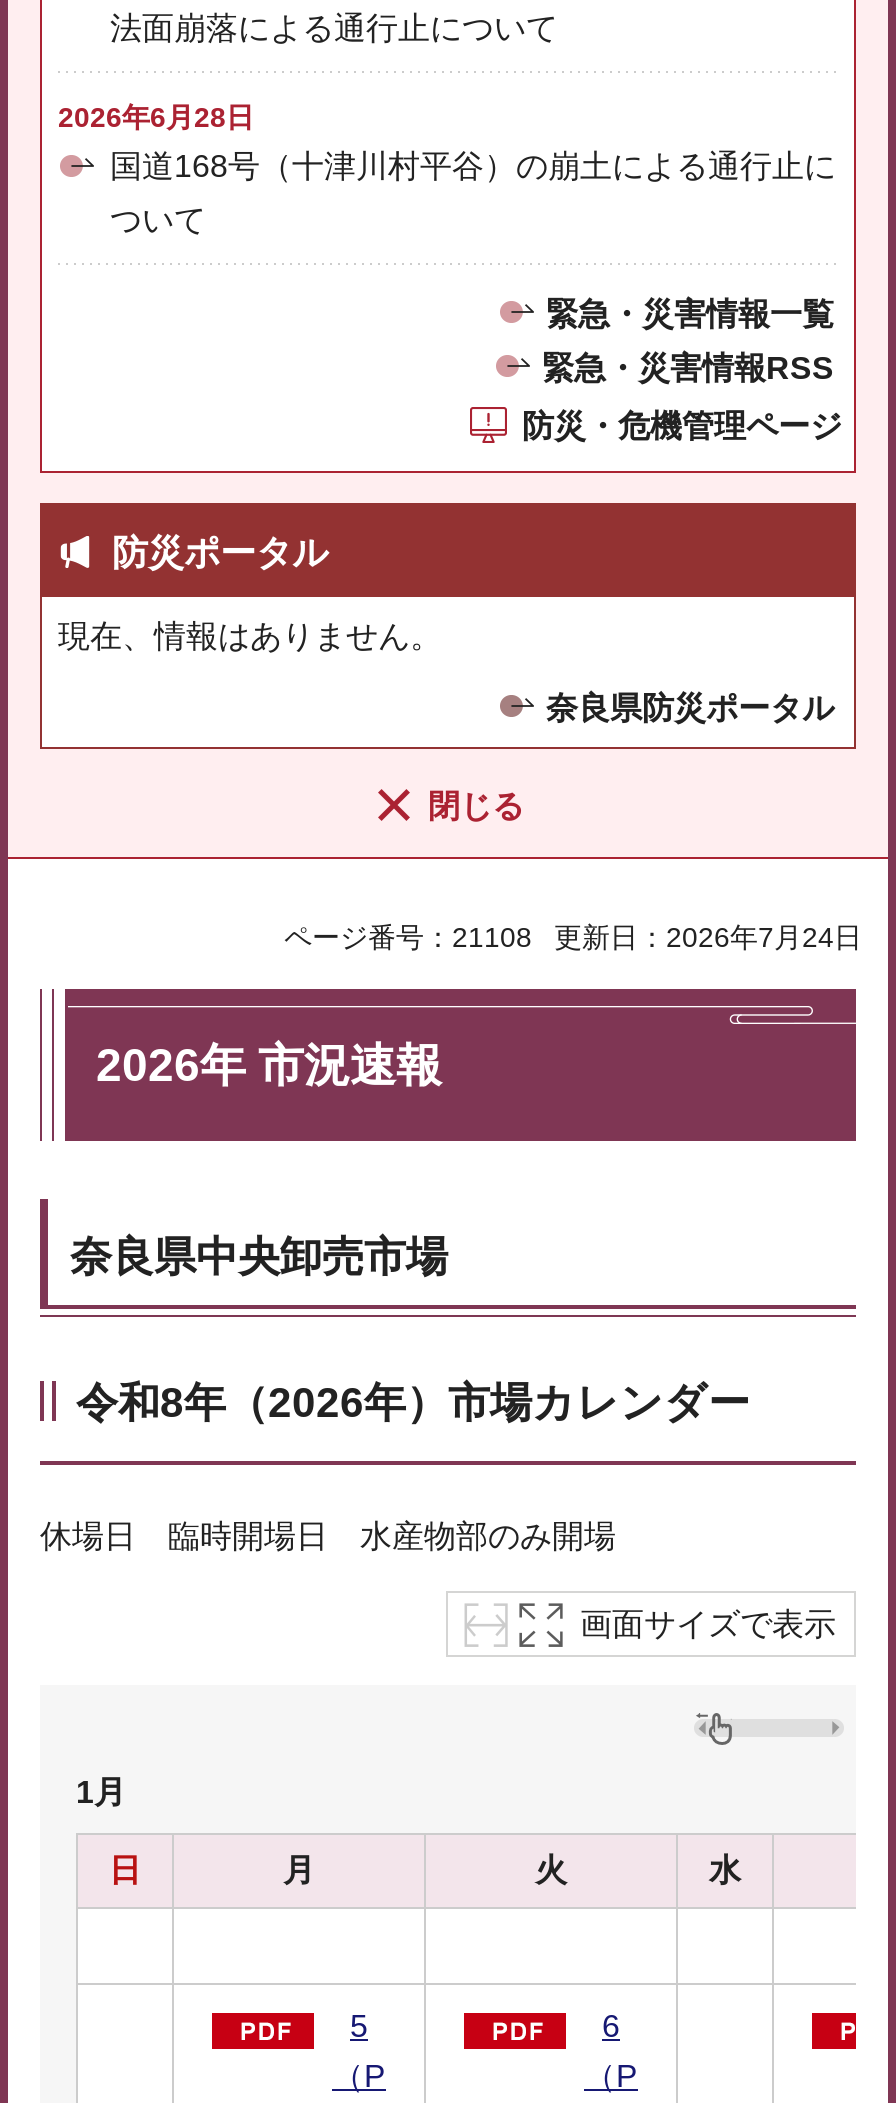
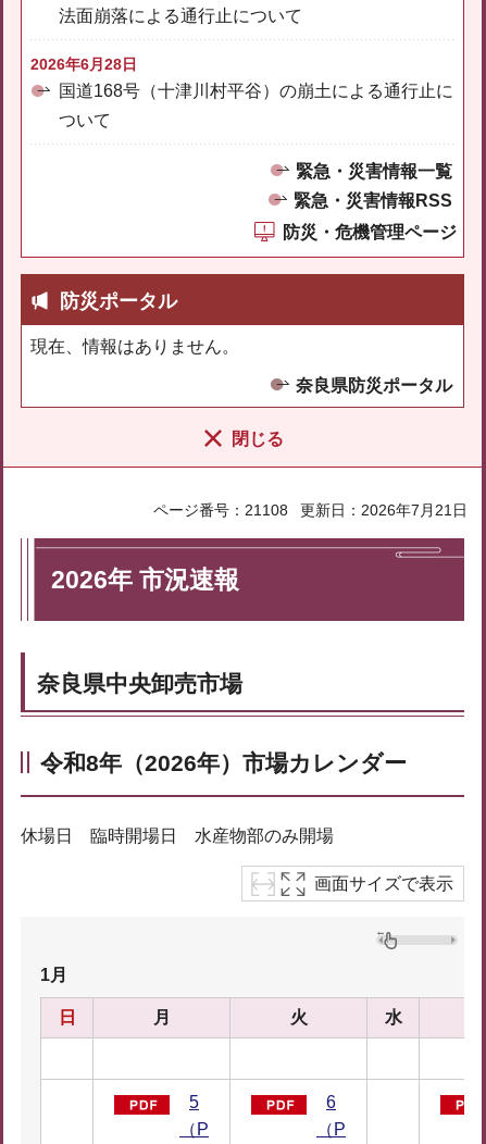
[554,921,862,953] 更新日：2026年7月24日 -> [300,501,468,519] 更新日：2026年7月21日

